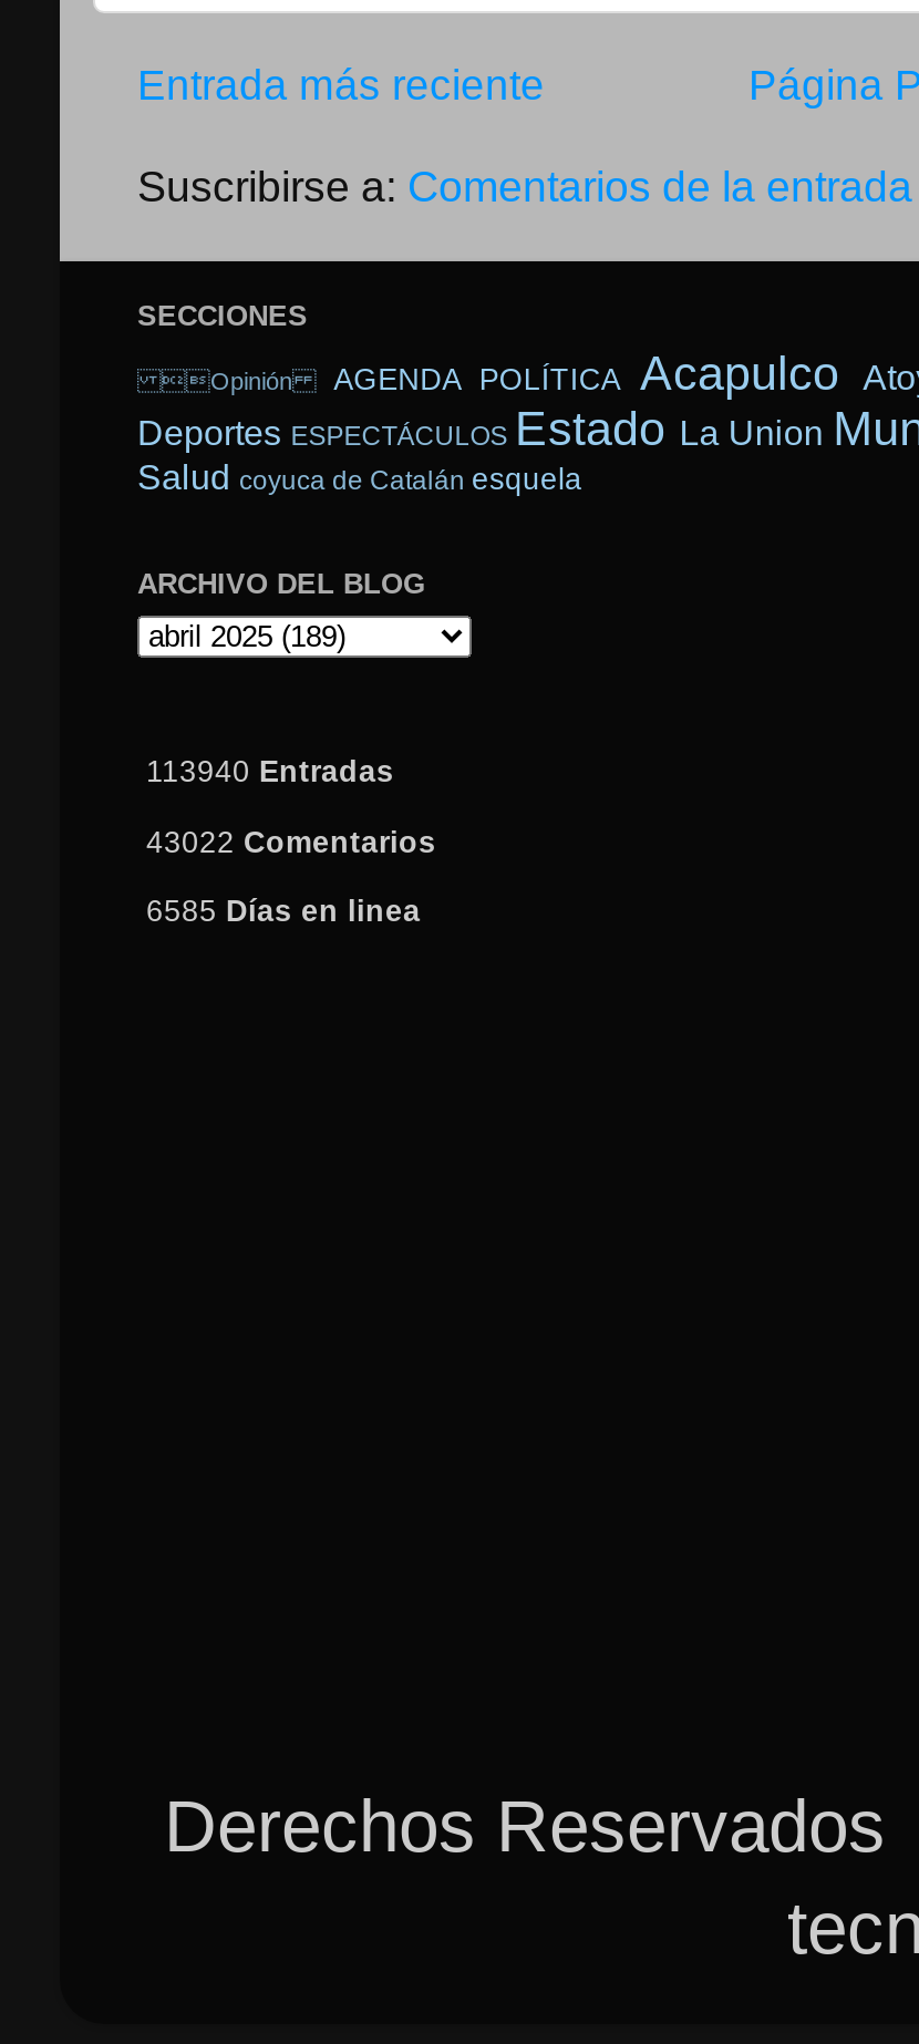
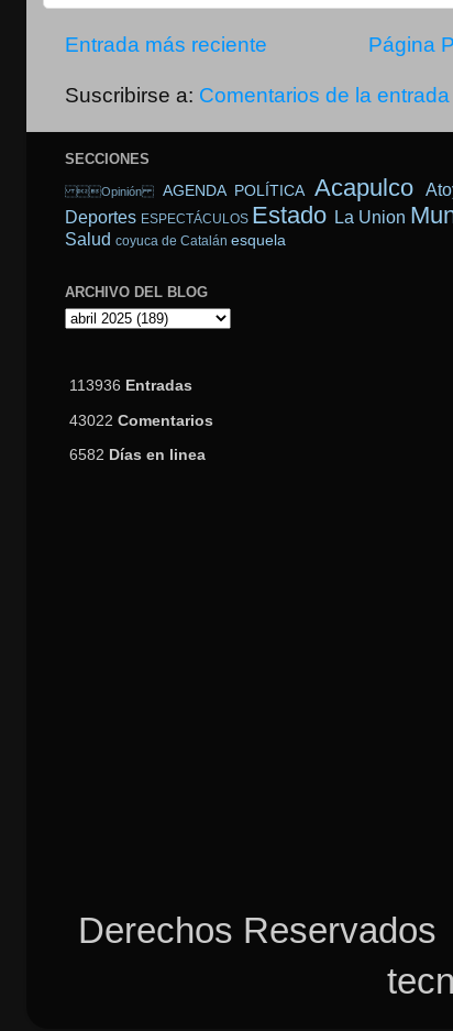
[146,755,394,789] 113940 Entradas -> [69,378,192,394] 113936 Entradas
[146,895,421,928] 6585 Días en linea -> [69,447,206,463] 6582 Días en linea

